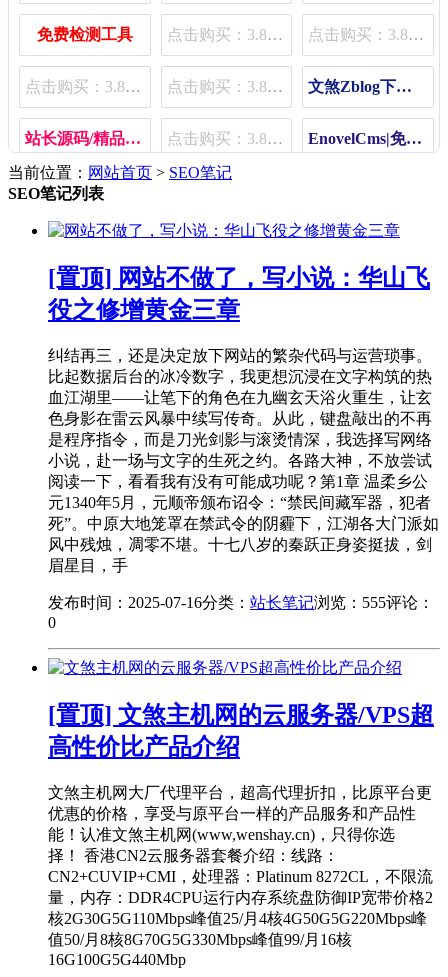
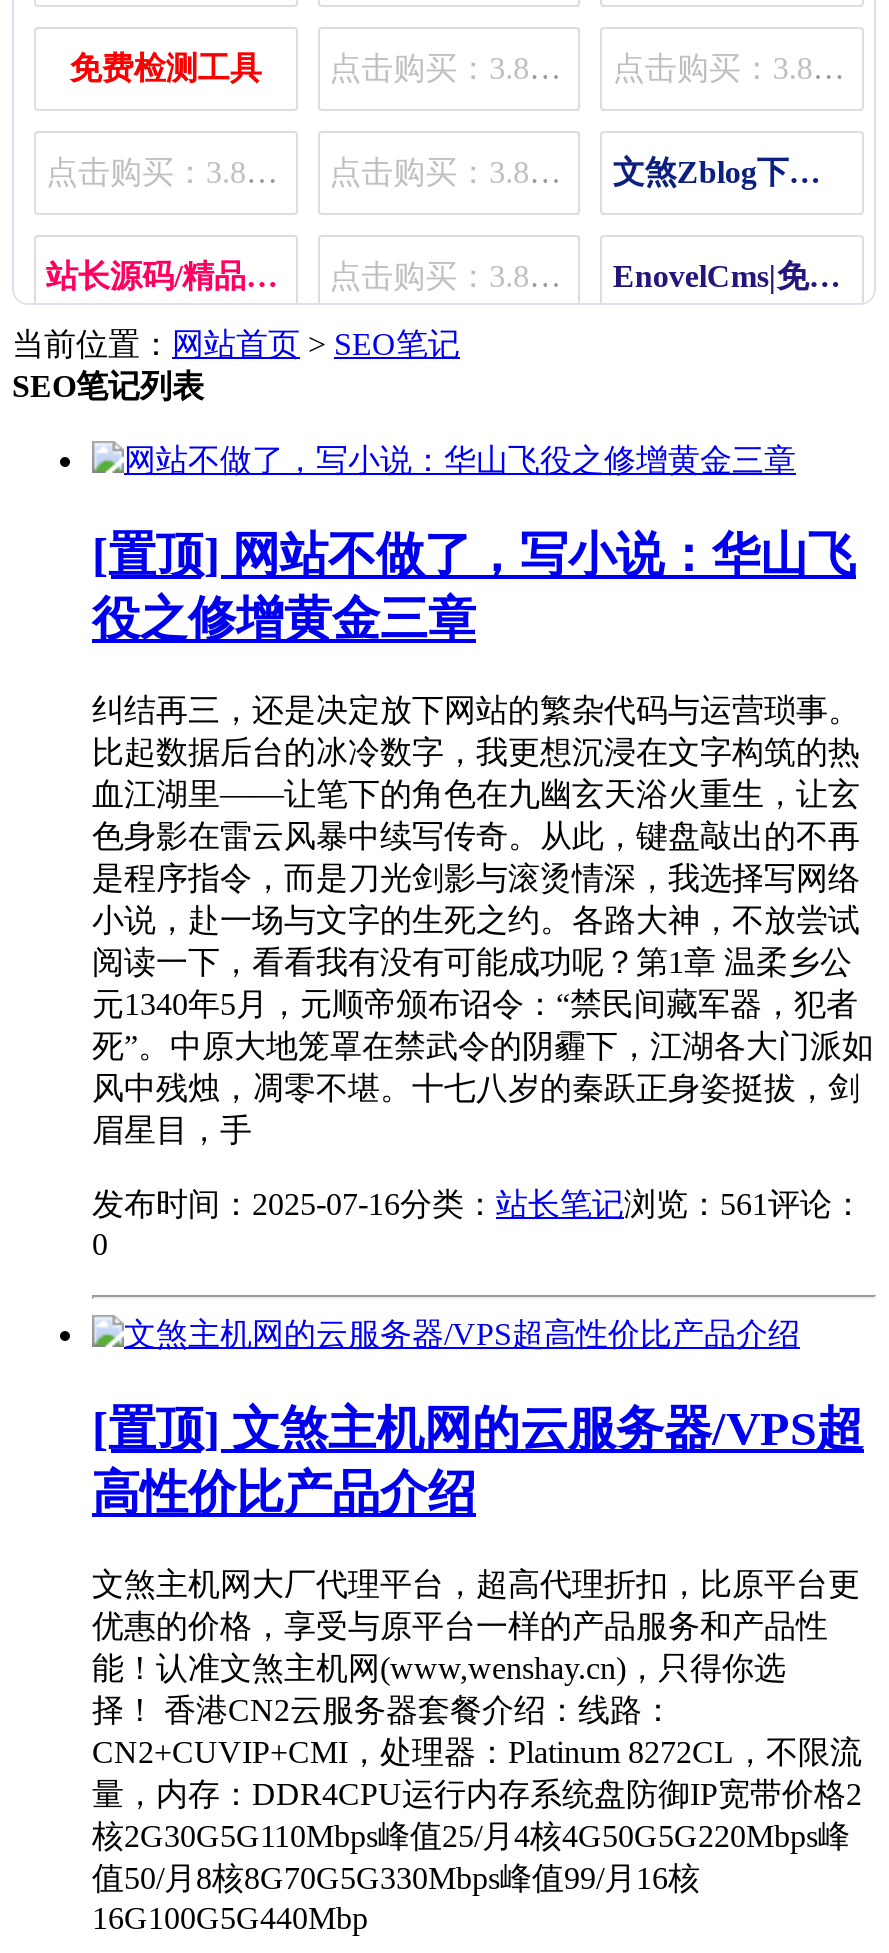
[48,594,434,611] 发布时间：2025-07-16分类：站长笔记浏览：555评论： -> [92,1186,864,1220] 发布时间：2025-07-16分类：站长笔记浏览：561评论：

